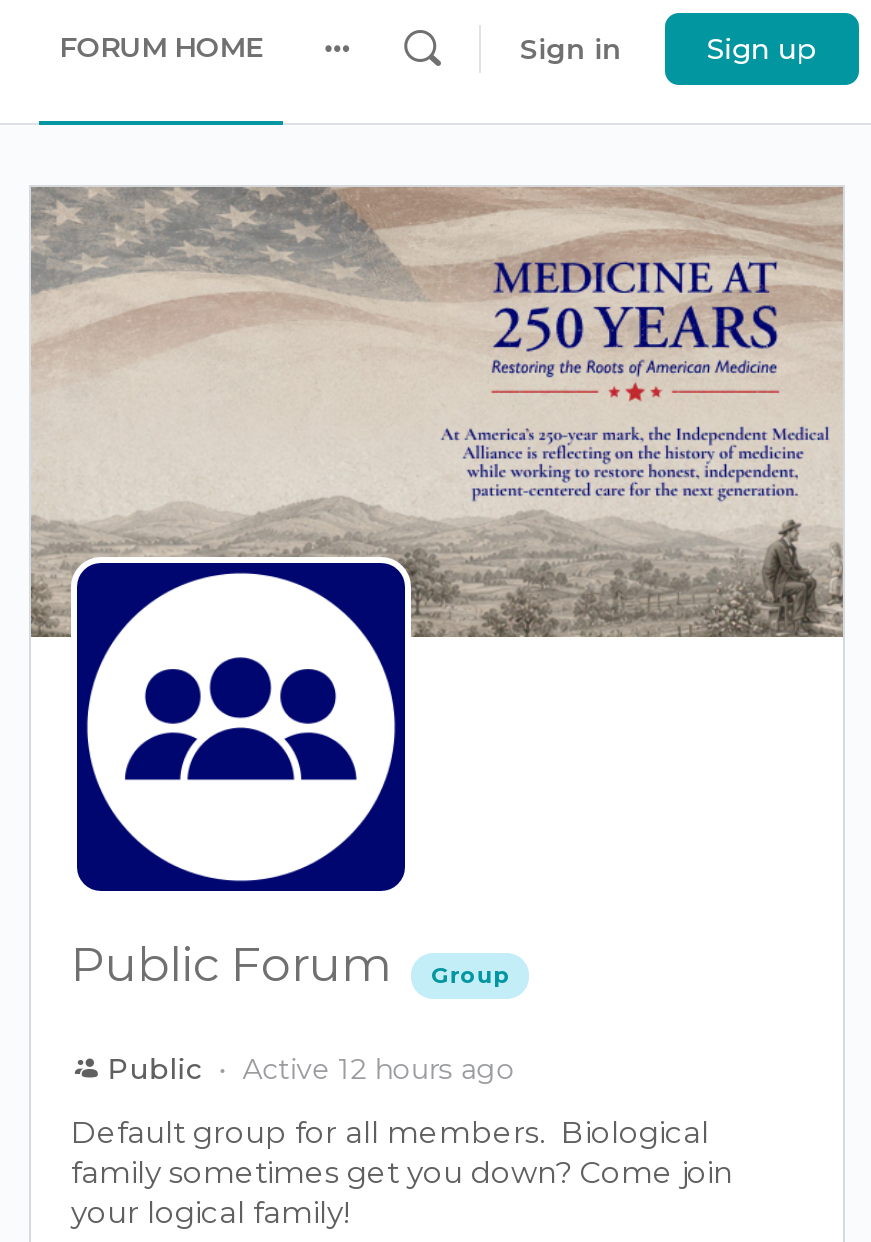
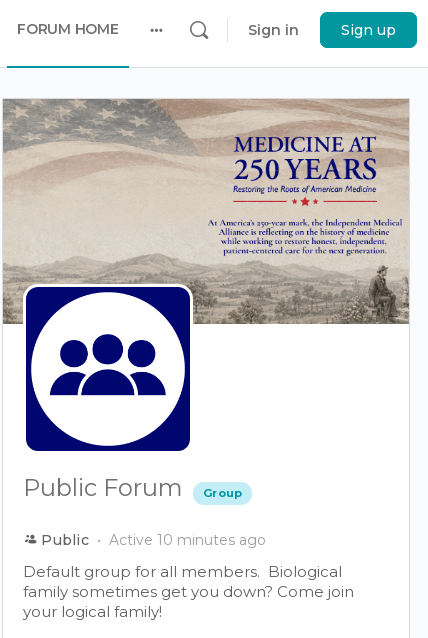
[235,1050,515,1086] Active 12 hours ago -> [105,530,266,548] Active 10 minutes ago

